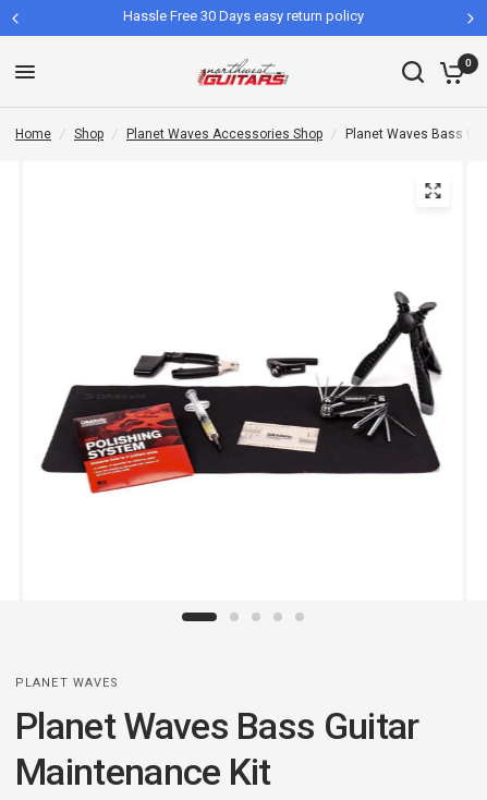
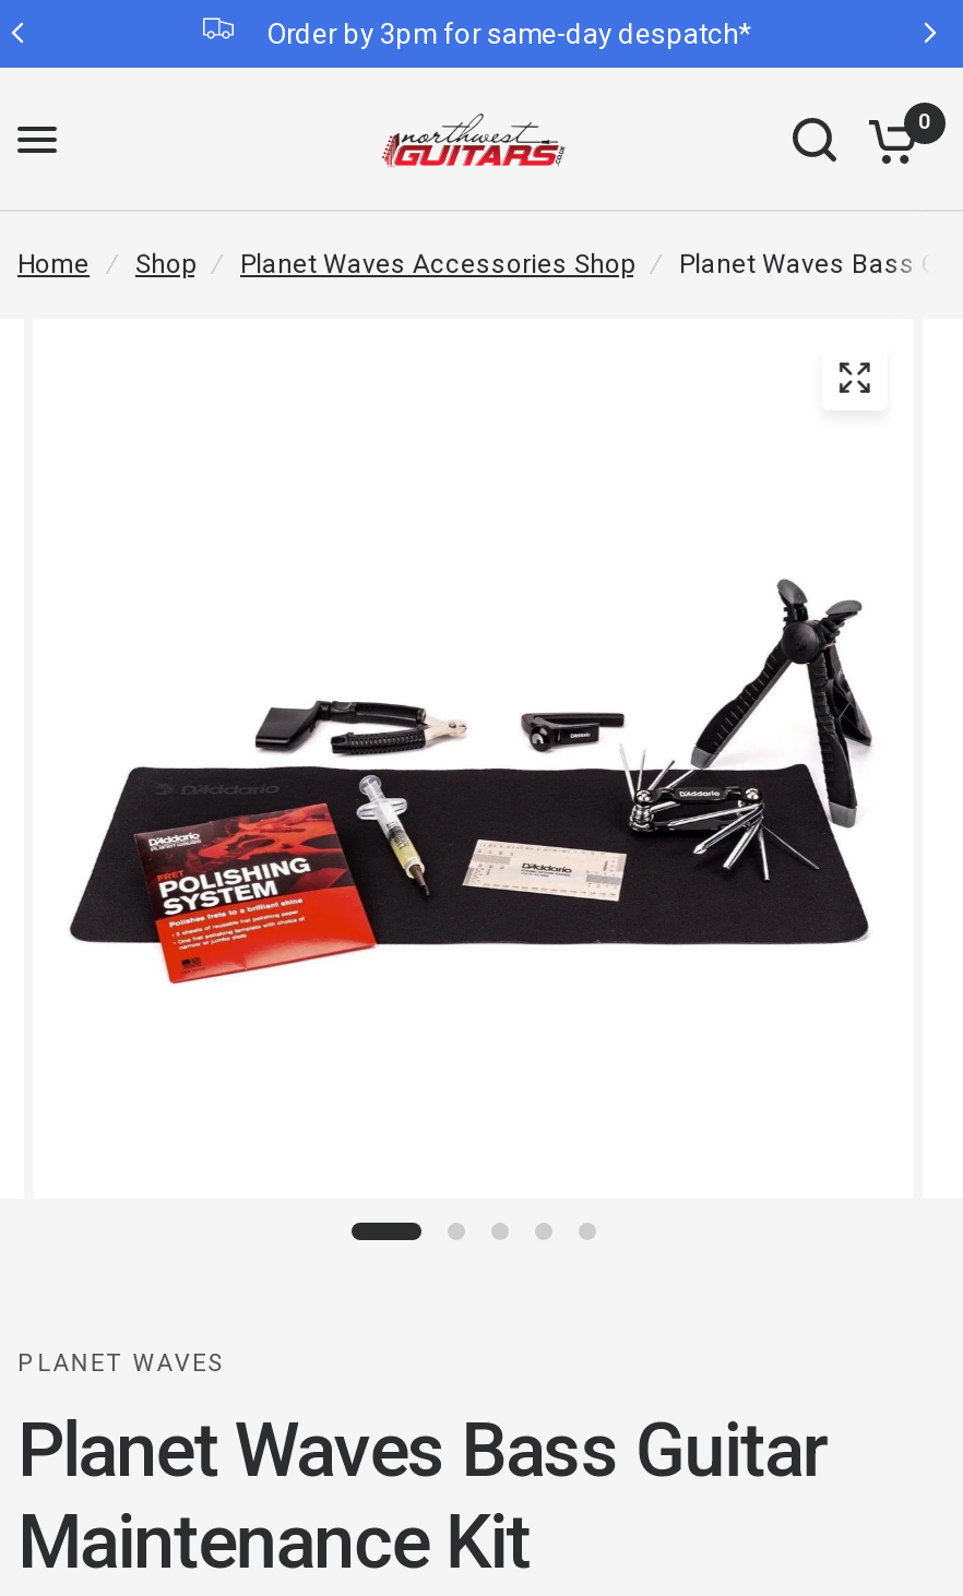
[123,8,363,24] Hassle Free 30 Days easy return policy -> [266,17,751,50] Order by 3pm for same-day despatch*

